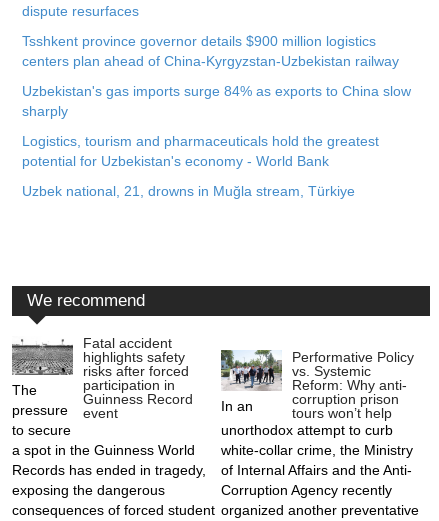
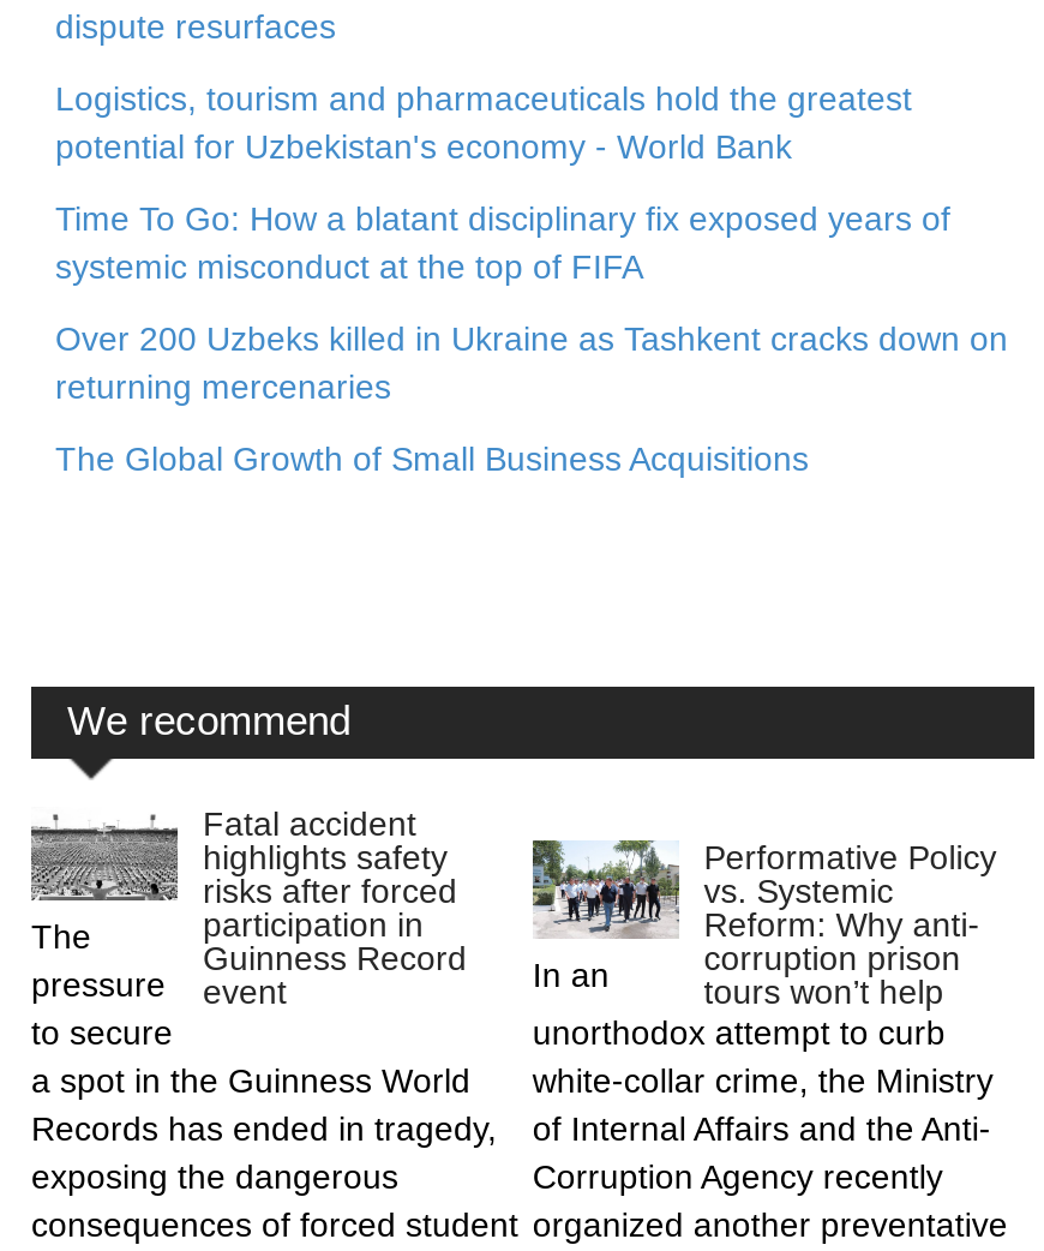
[22,33,411,119] Tsshkent province governor details $900 million logistics | centers plan ahead of China-Kyrgyzstan-Uzbekistan railway | Uzbekistan's gas imports surge 84% as exports to China slow | sharply -> none
moved [22,133,379,169] -> [55,80,912,167]: Logistics, tourism and pharmaceuticals hold the greatest | potential for Uzbekistan's economy - World Bank
[22,183,355,199] Uzbek national, 21, drowns in Muğla stream, Türkiye -> [55,200,1008,479] Time To Go: How a blatant disciplinary fix exposed years of | systemic misconduct at the top of FIFA | Over 200 Uzbeks killed in Ukraine as Tashkent cracks down on | returning mercenaries | The Global Growth of Small Business Acquisitions

